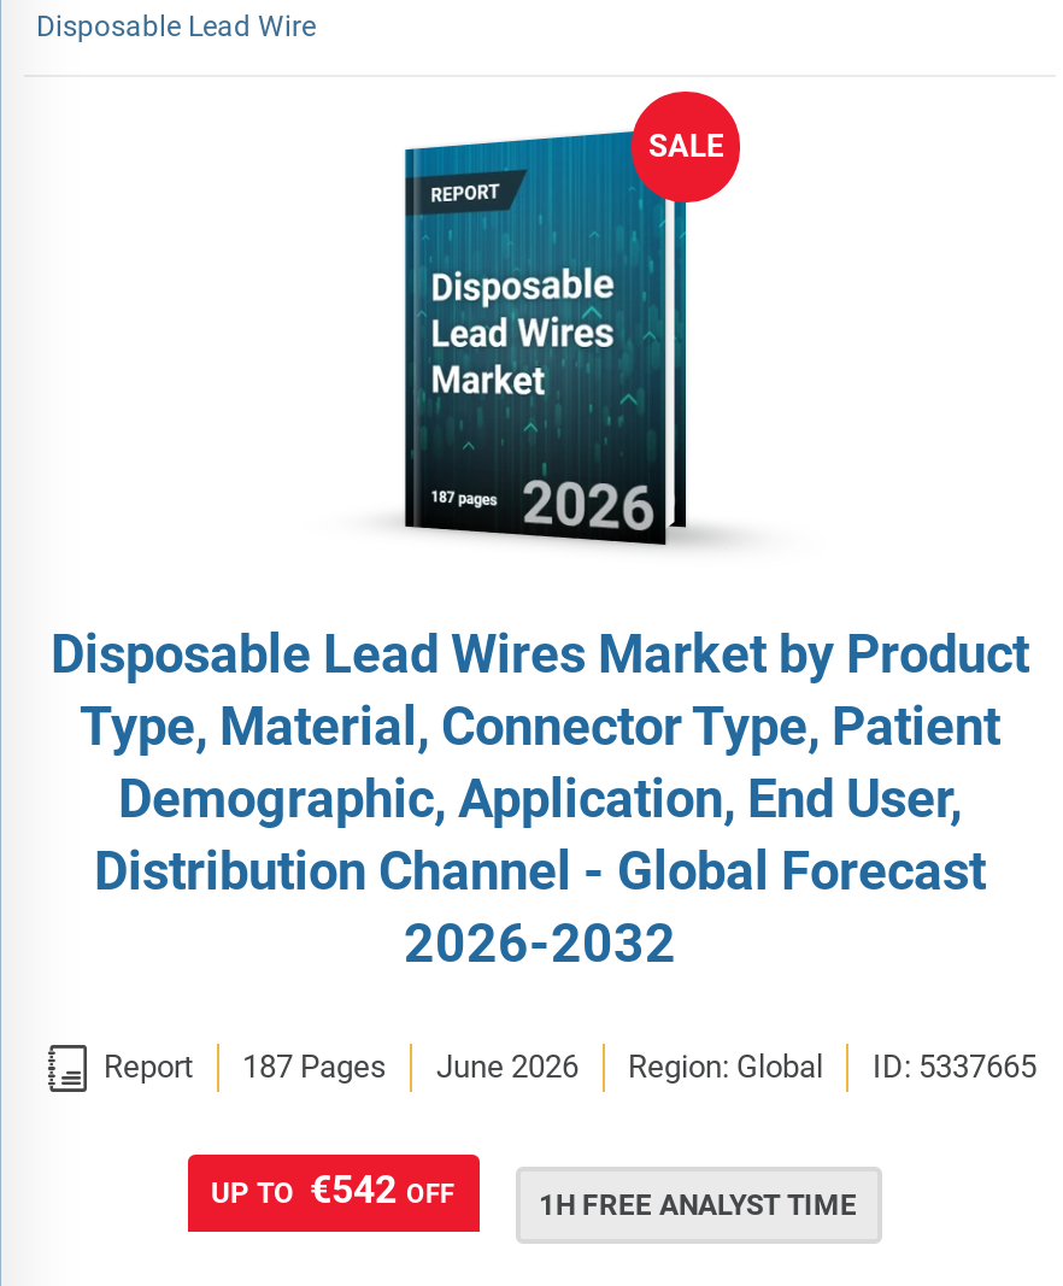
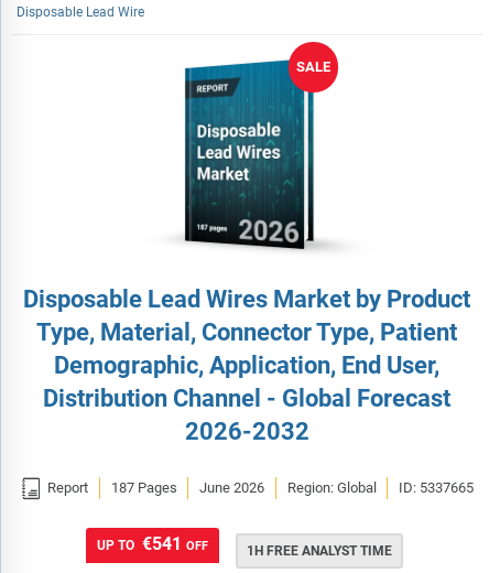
[211,1166,454,1212] UP TO €542 OFF -> [96,533,208,554] UP TO €541 OFF

